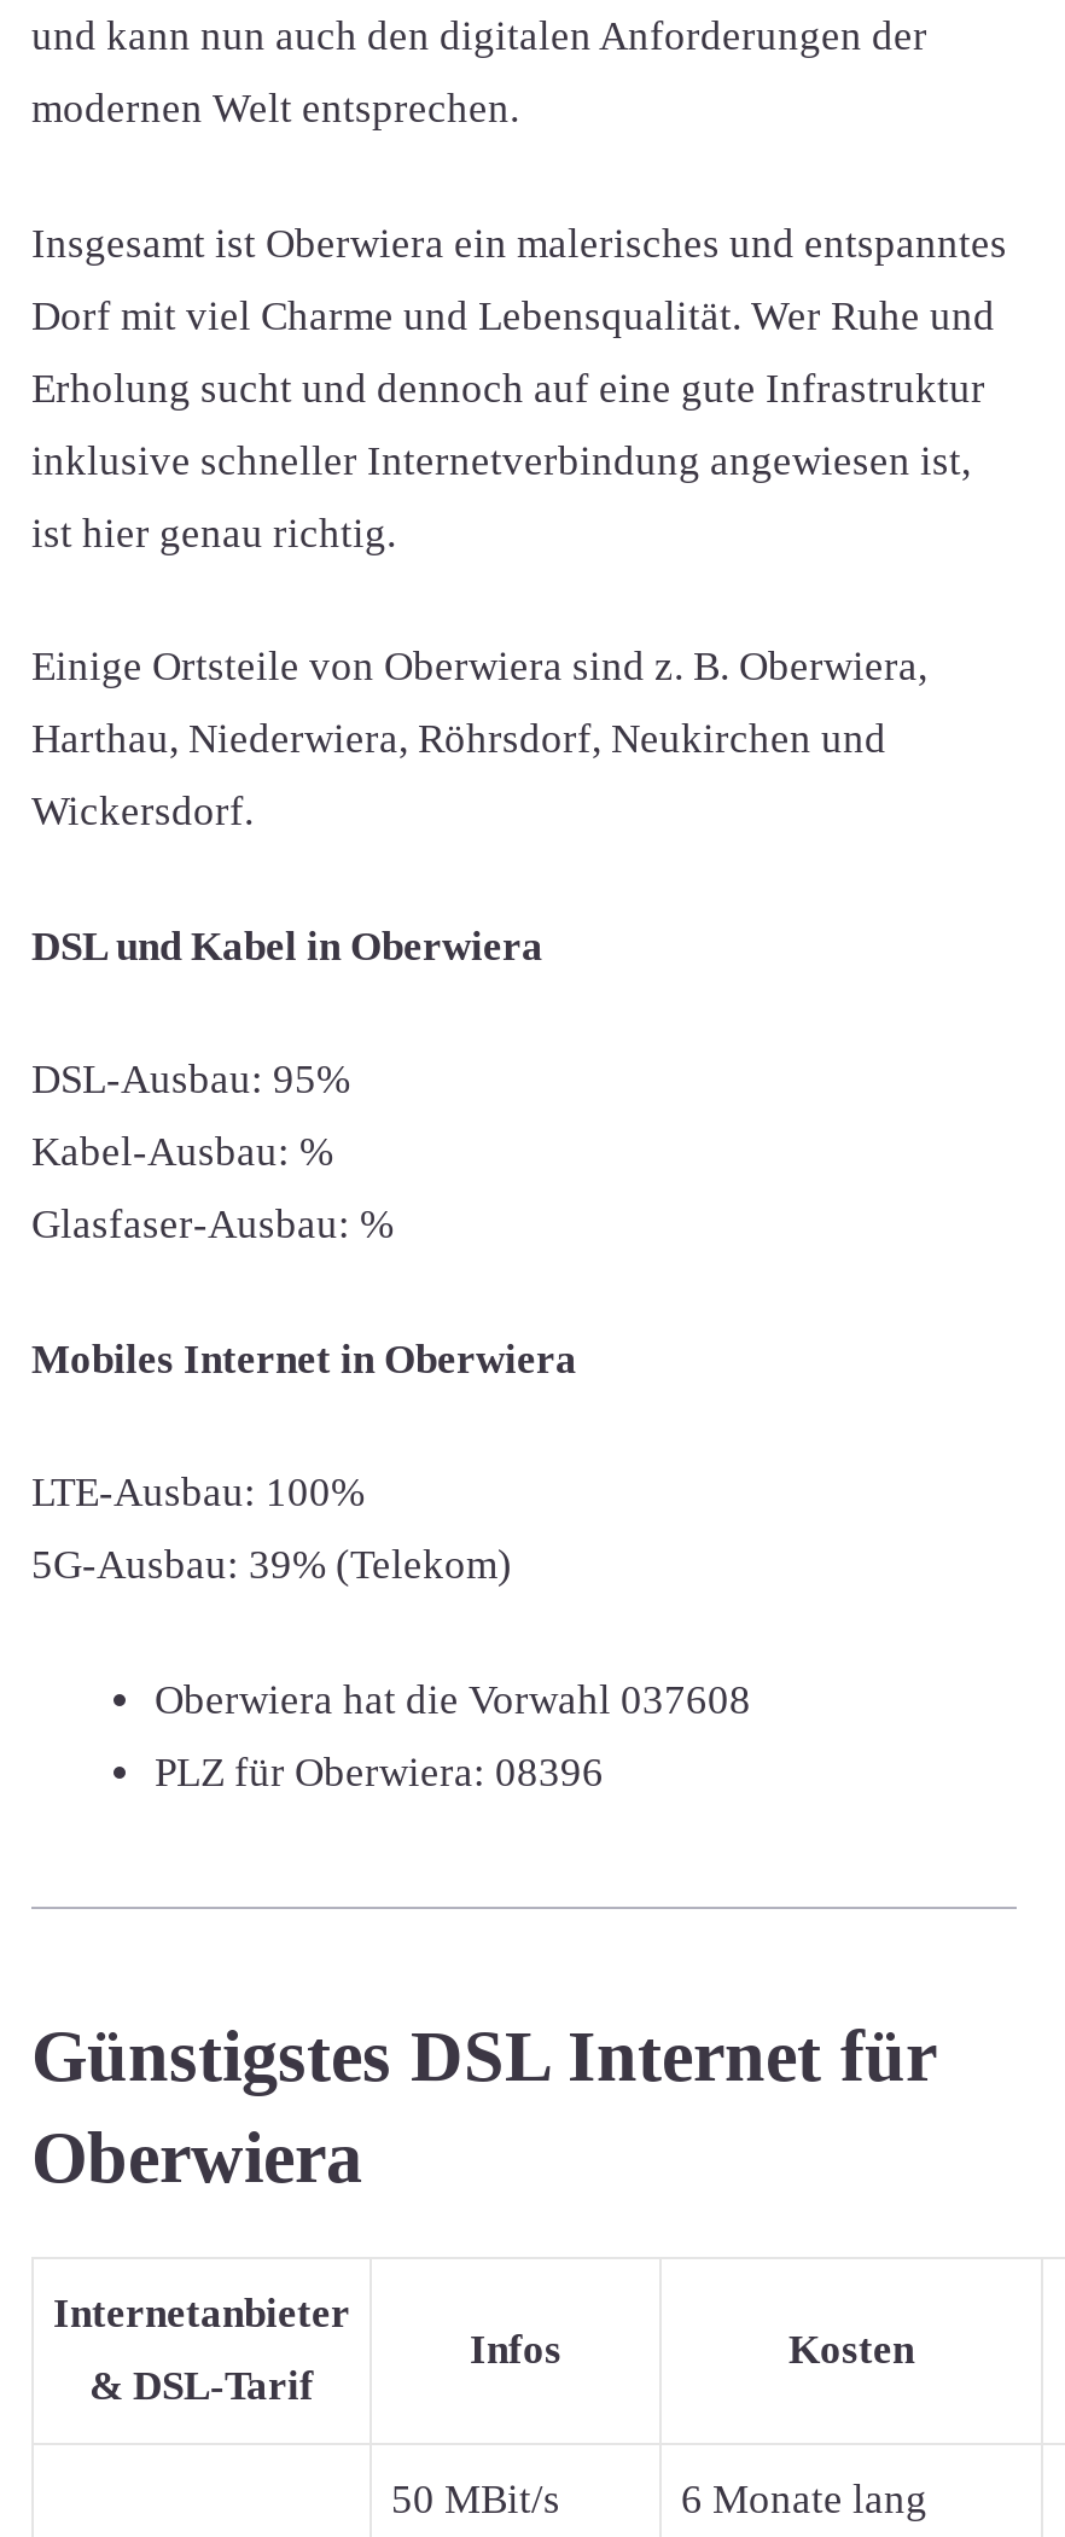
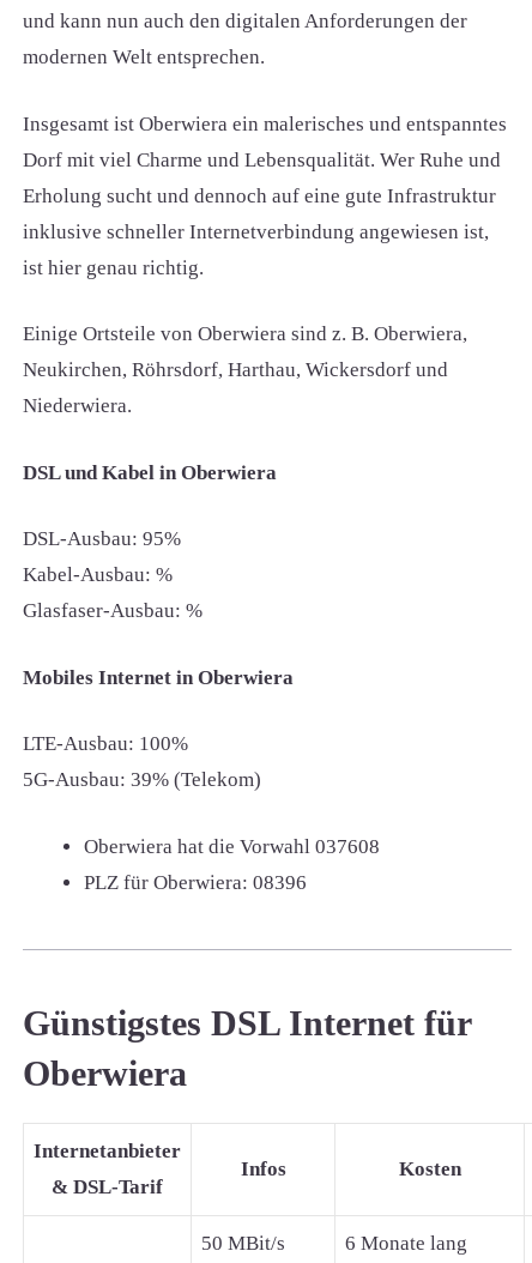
[31,716,886,762] Harthau, Niederwiera, Röhrsdorf, Neukirchen und -> [23,358,448,381] Neukirchen, Röhrsdorf, Harthau, Wickersdorf und
[31,789,254,834] Wickersdorf. -> [23,394,132,417] Niederwiera.

